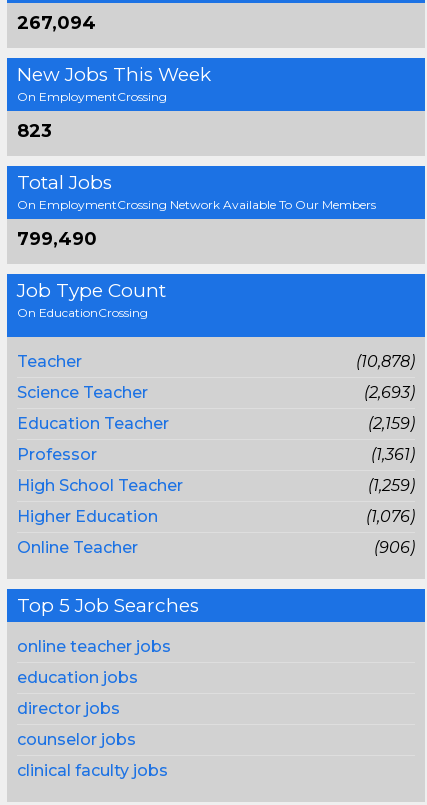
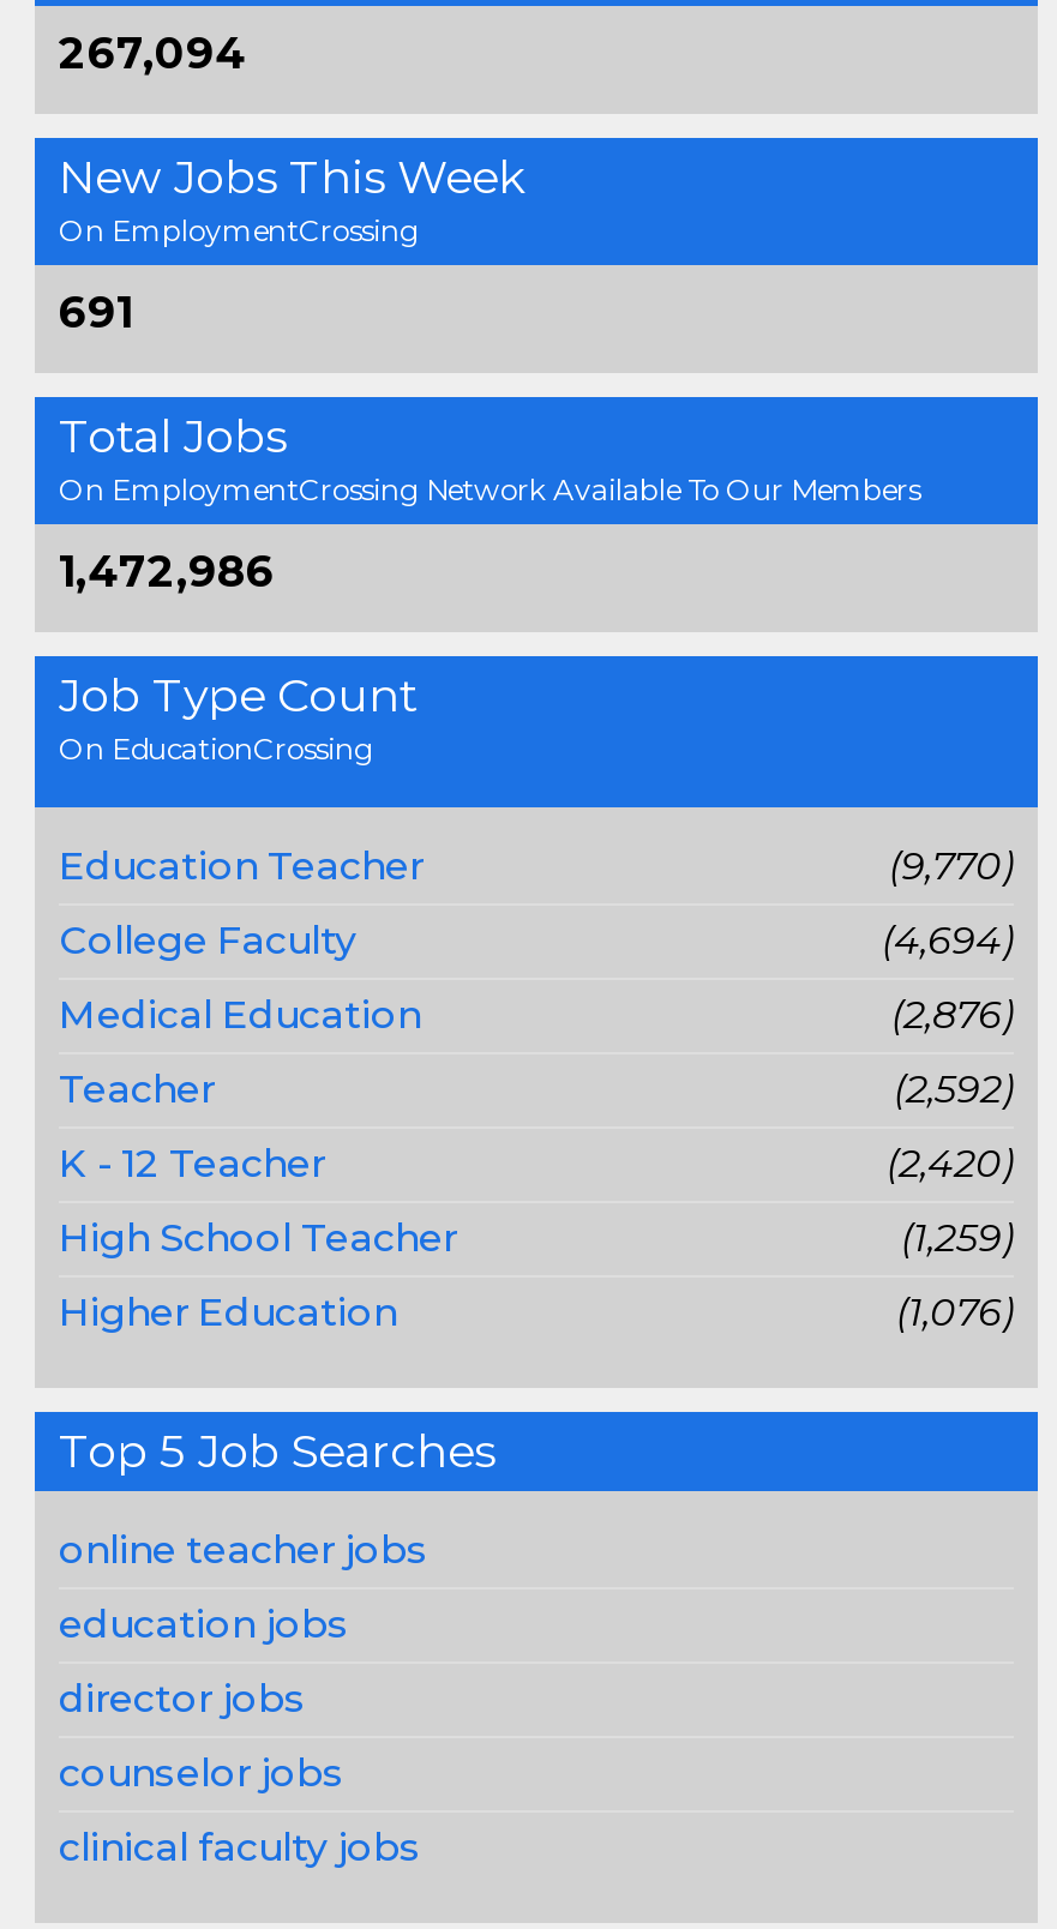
[17,120,52,142] 823 -> [59,287,133,339] 691
[17,228,97,250] 799,490 -> [59,546,275,599] 1,472,986
none -> [59,843,1014,1038] (9,770) | College Faculty | (4,694) | Medical Education | (2,876)
[17,352,415,464] (10,878) | Science Teacher | (2,693) | (2,159) | Professor | (1,361) -> [59,1066,1014,1186] (2,592) | K - 12 Teacher | (2,420)
moved [17,352,82,371] -> [59,1066,215,1112]: Teacher
moved [17,414,169,433] -> [59,843,424,889]: Education Teacher
moved [17,476,415,526] -> [59,1215,1014,1335]: High School Teacher | (1,259) | Higher Education | (1,076)
[17,538,415,557] Online Teacher | (906) -> none

